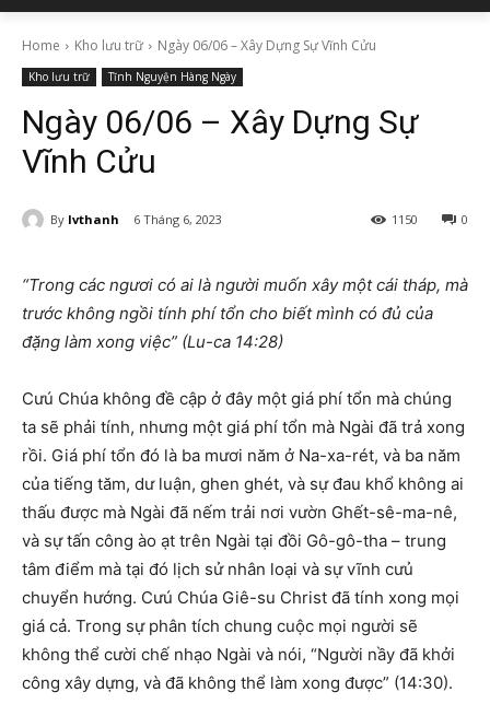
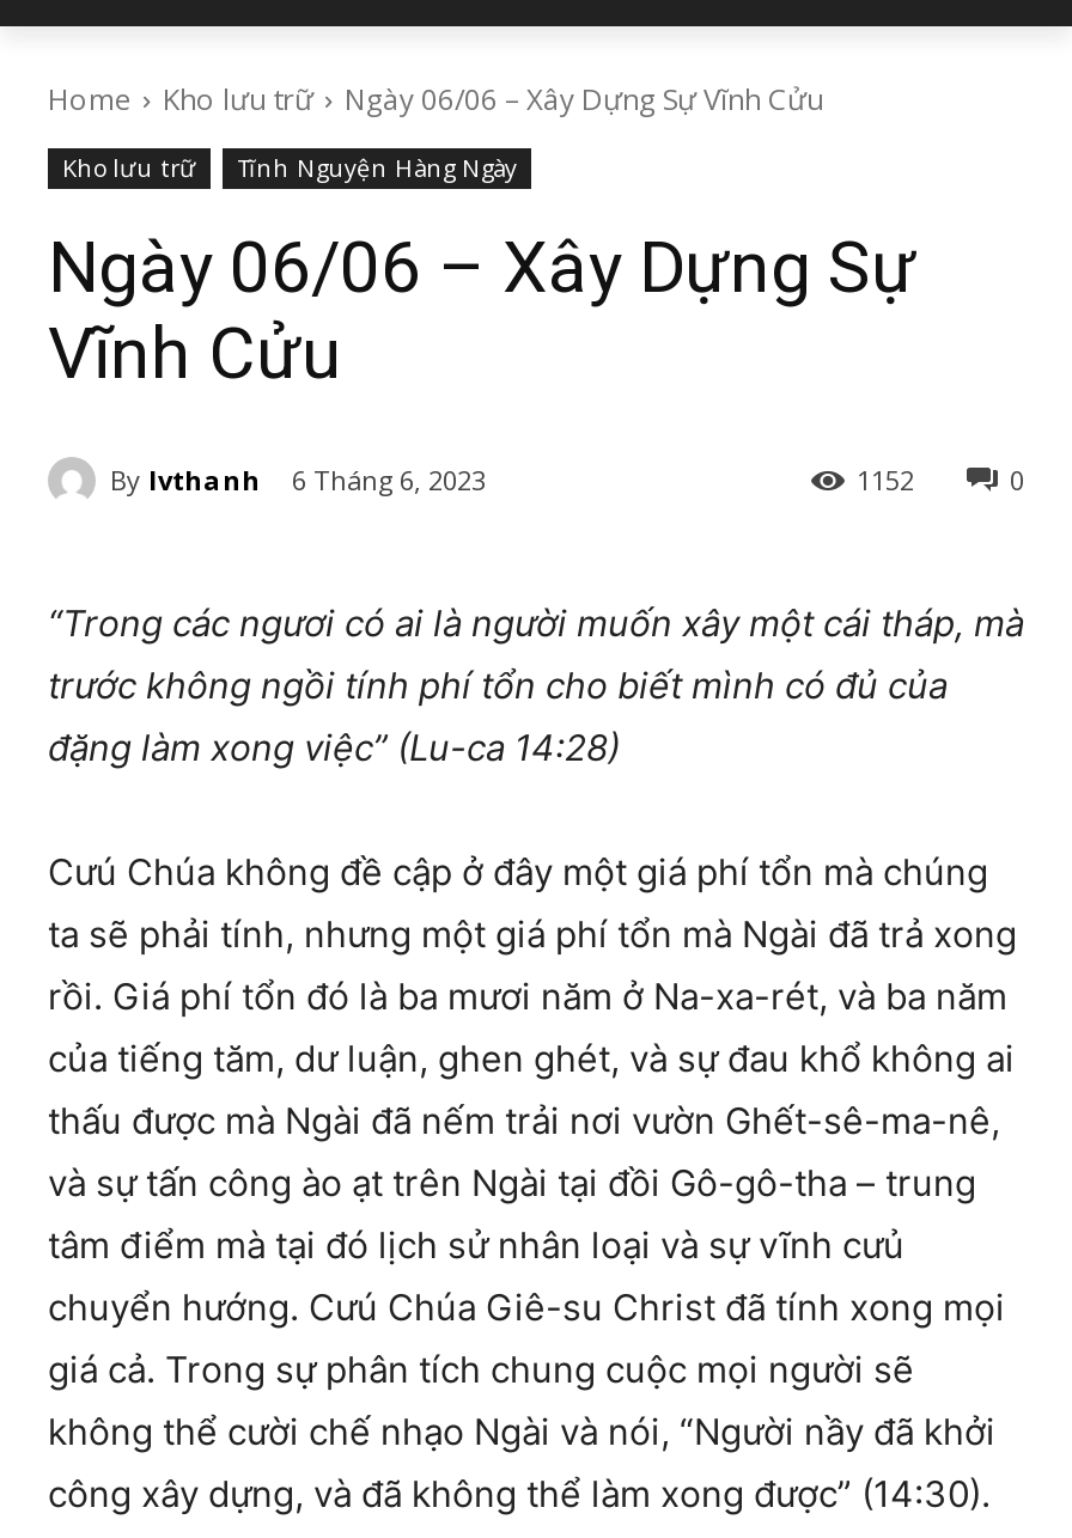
[392,211,418,227] 1150 -> [857,462,914,498] 1152

